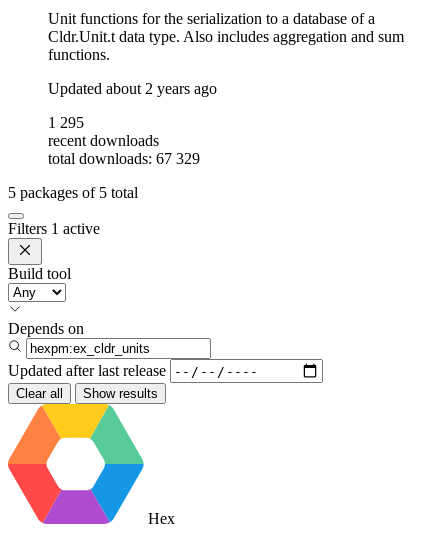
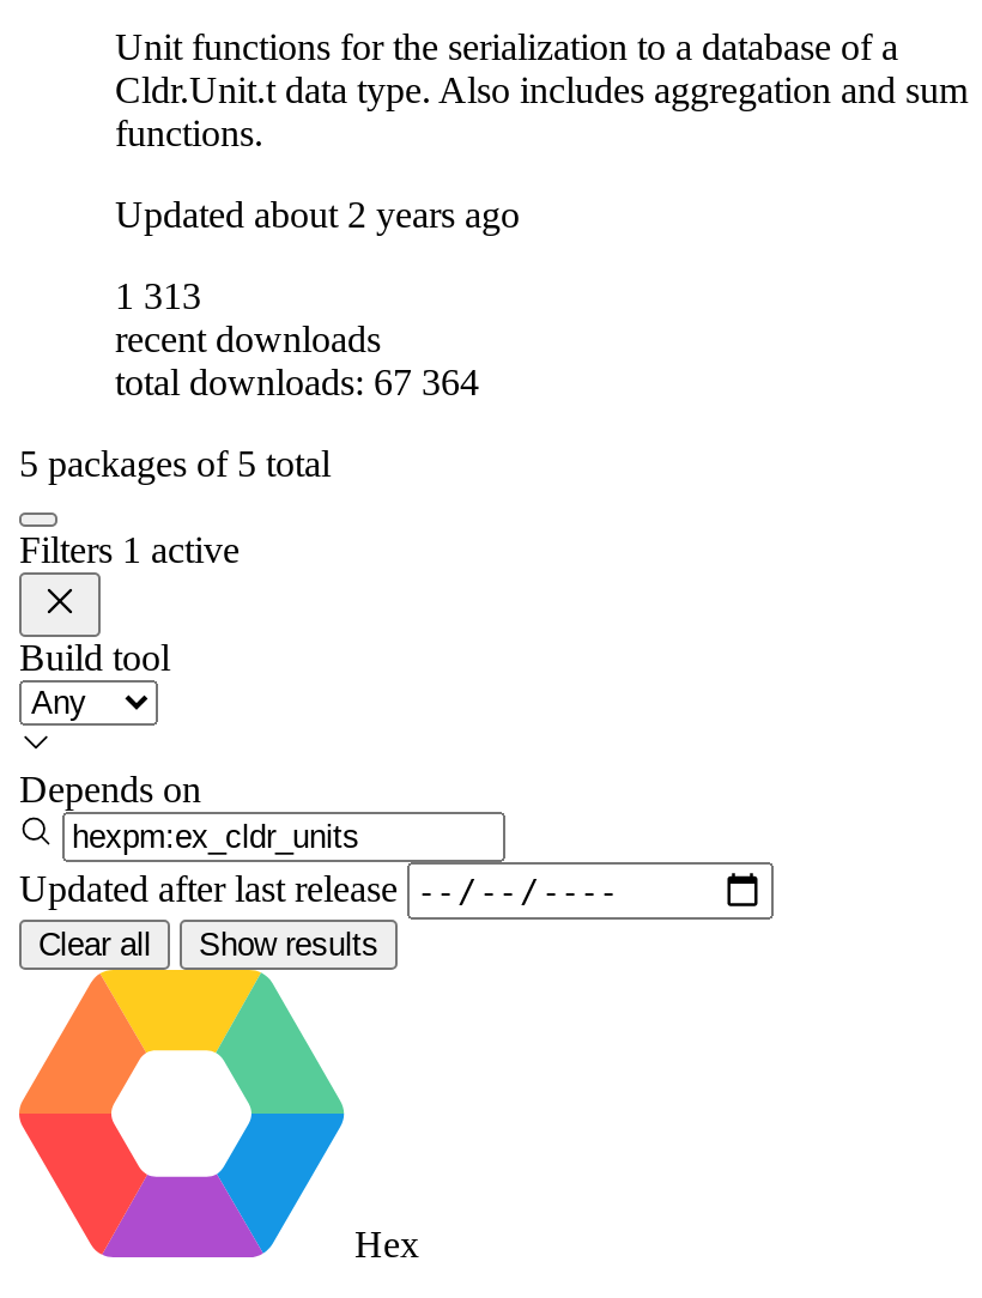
[48,114,84,131] 1 295 -> [115,276,201,317] 1 313
[48,150,200,167] total downloads: 67 329 -> [115,363,479,403] total downloads: 67 364

